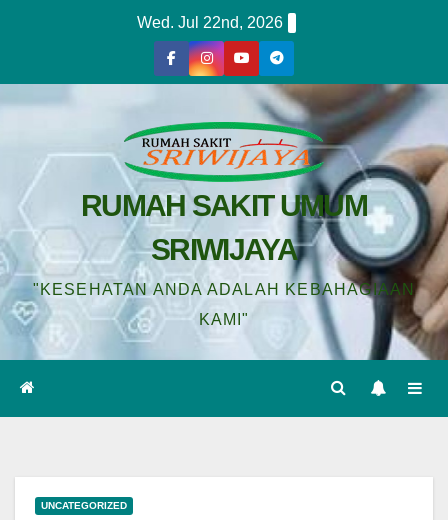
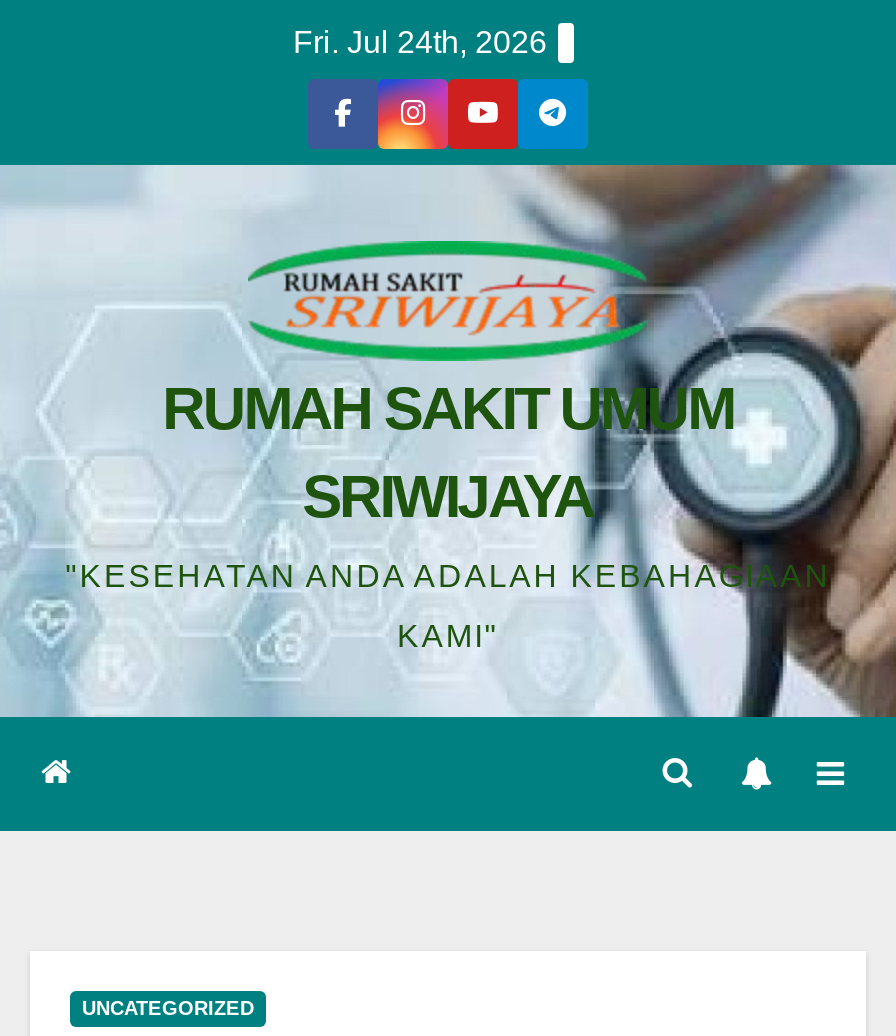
[137,14,283,31] Wed. Jul 22nd, 2026 -> [293,25,547,59] Fri. Jul 24th, 2026

